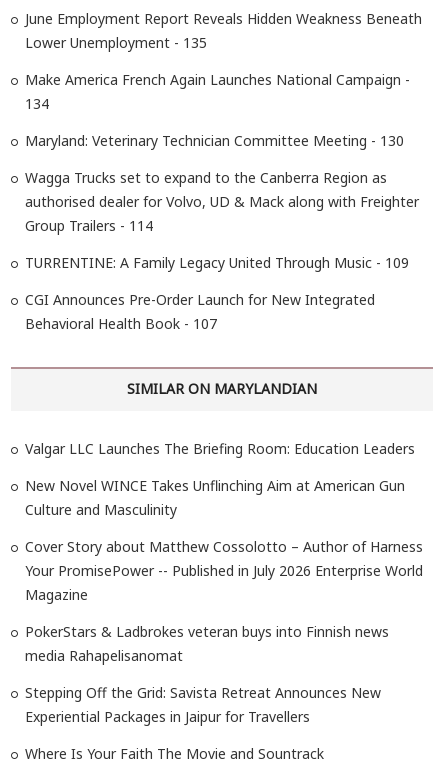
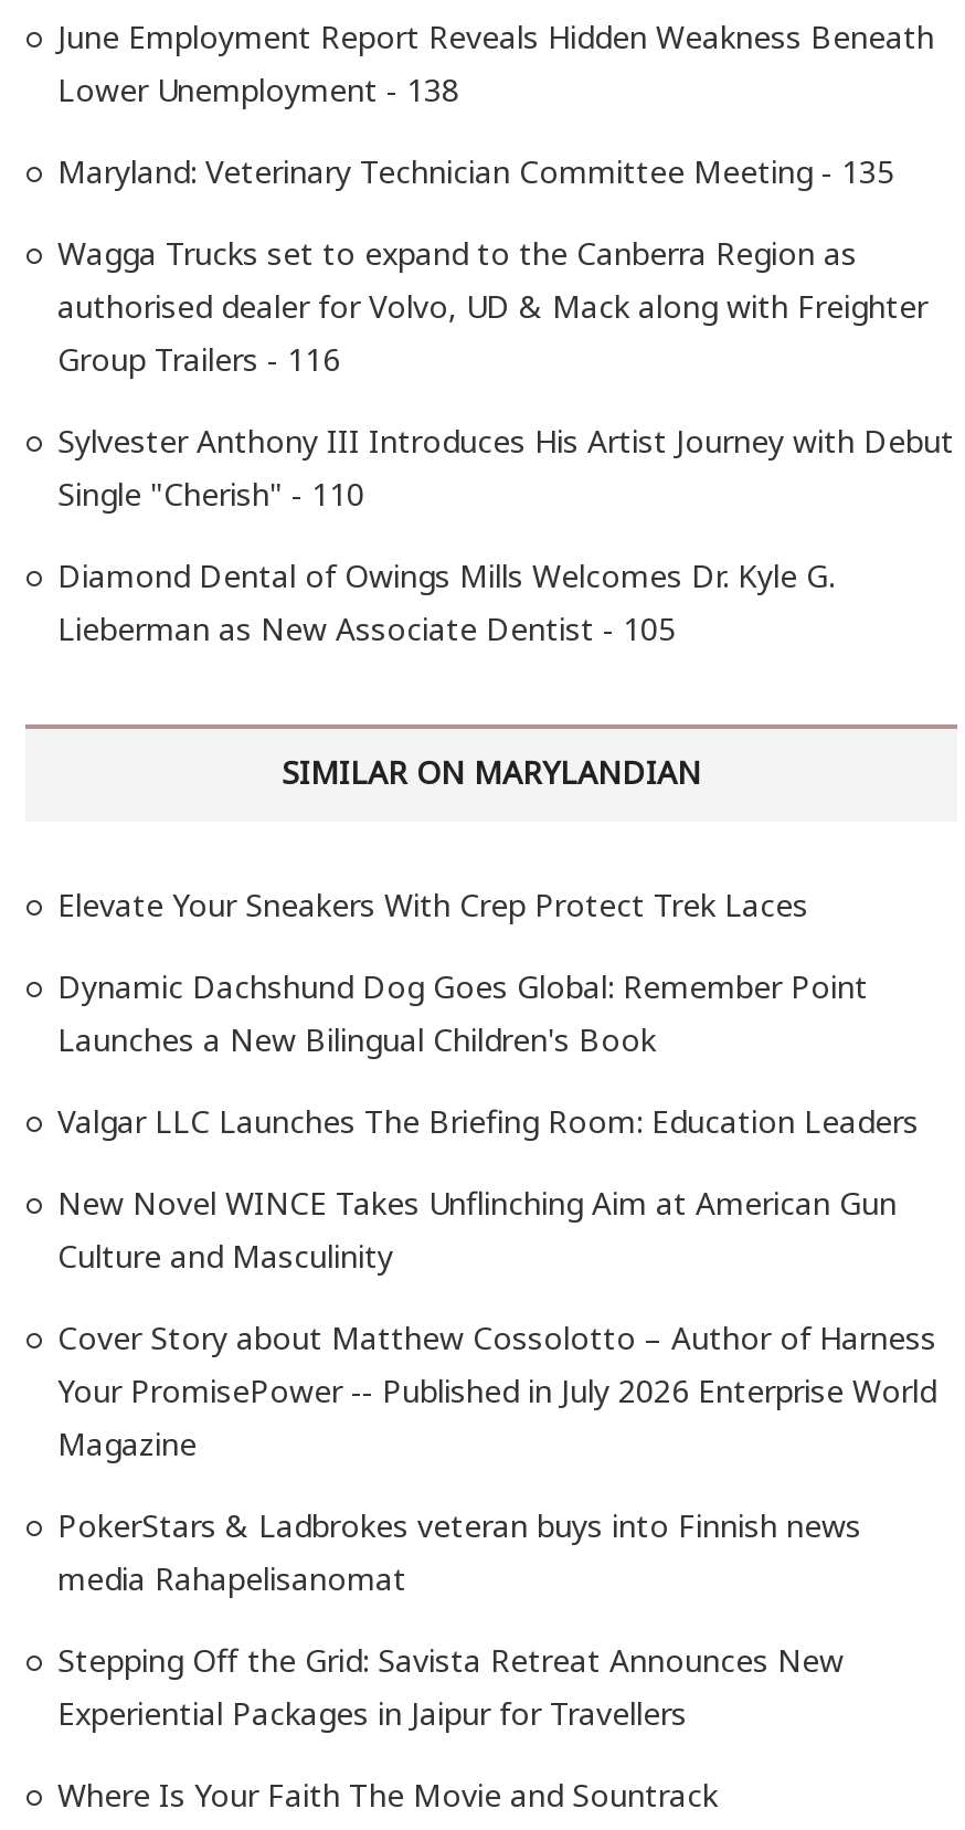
[25,33,410,150] Lower Unemployment - 135 | Make America French Again Launches National Campaign - | 134 | Maryland: Veterinary Technician Committee Meeting - 130 -> [57,68,894,192] Lower Unemployment - 138 | Maryland: Veterinary Technician Committee Meeting - 135
moved [25,168,419,211] -> [57,232,927,327]: Wagga Trucks set to expand to the Canberra Region as | authorised dealer for Volvo, UD & Mack along with Freighter
[25,216,153,235] Group Trailers - 114 -> [57,338,340,380] Group Trailers - 116
[25,253,409,272] TURRENTINE: A Family Legacy United Through Music - 109 -> [57,420,954,515] Sylvester Anthony III Introduces His Artist Journey with Debut | Single "Cherish" - 110
[25,290,375,333] CGI Announces Pre-Order Launch for New Integrated | Behavioral Health Book - 107 -> [57,554,834,649] Diamond Dental of Owings Mills Welcomes Dr. Kyle G. | Lieberman as New Associate Dentist - 105
moved [127,379,317,398] -> [282,751,701,793]: SIMILAR ON MARYLANDIAN
none -> [57,884,868,1060] Elevate Your Sneakers With Crep Protect Trek Laces | Dynamic Dachshund Dog Goes Global: Remember Point | Launches a New Bilingual Children's Book

